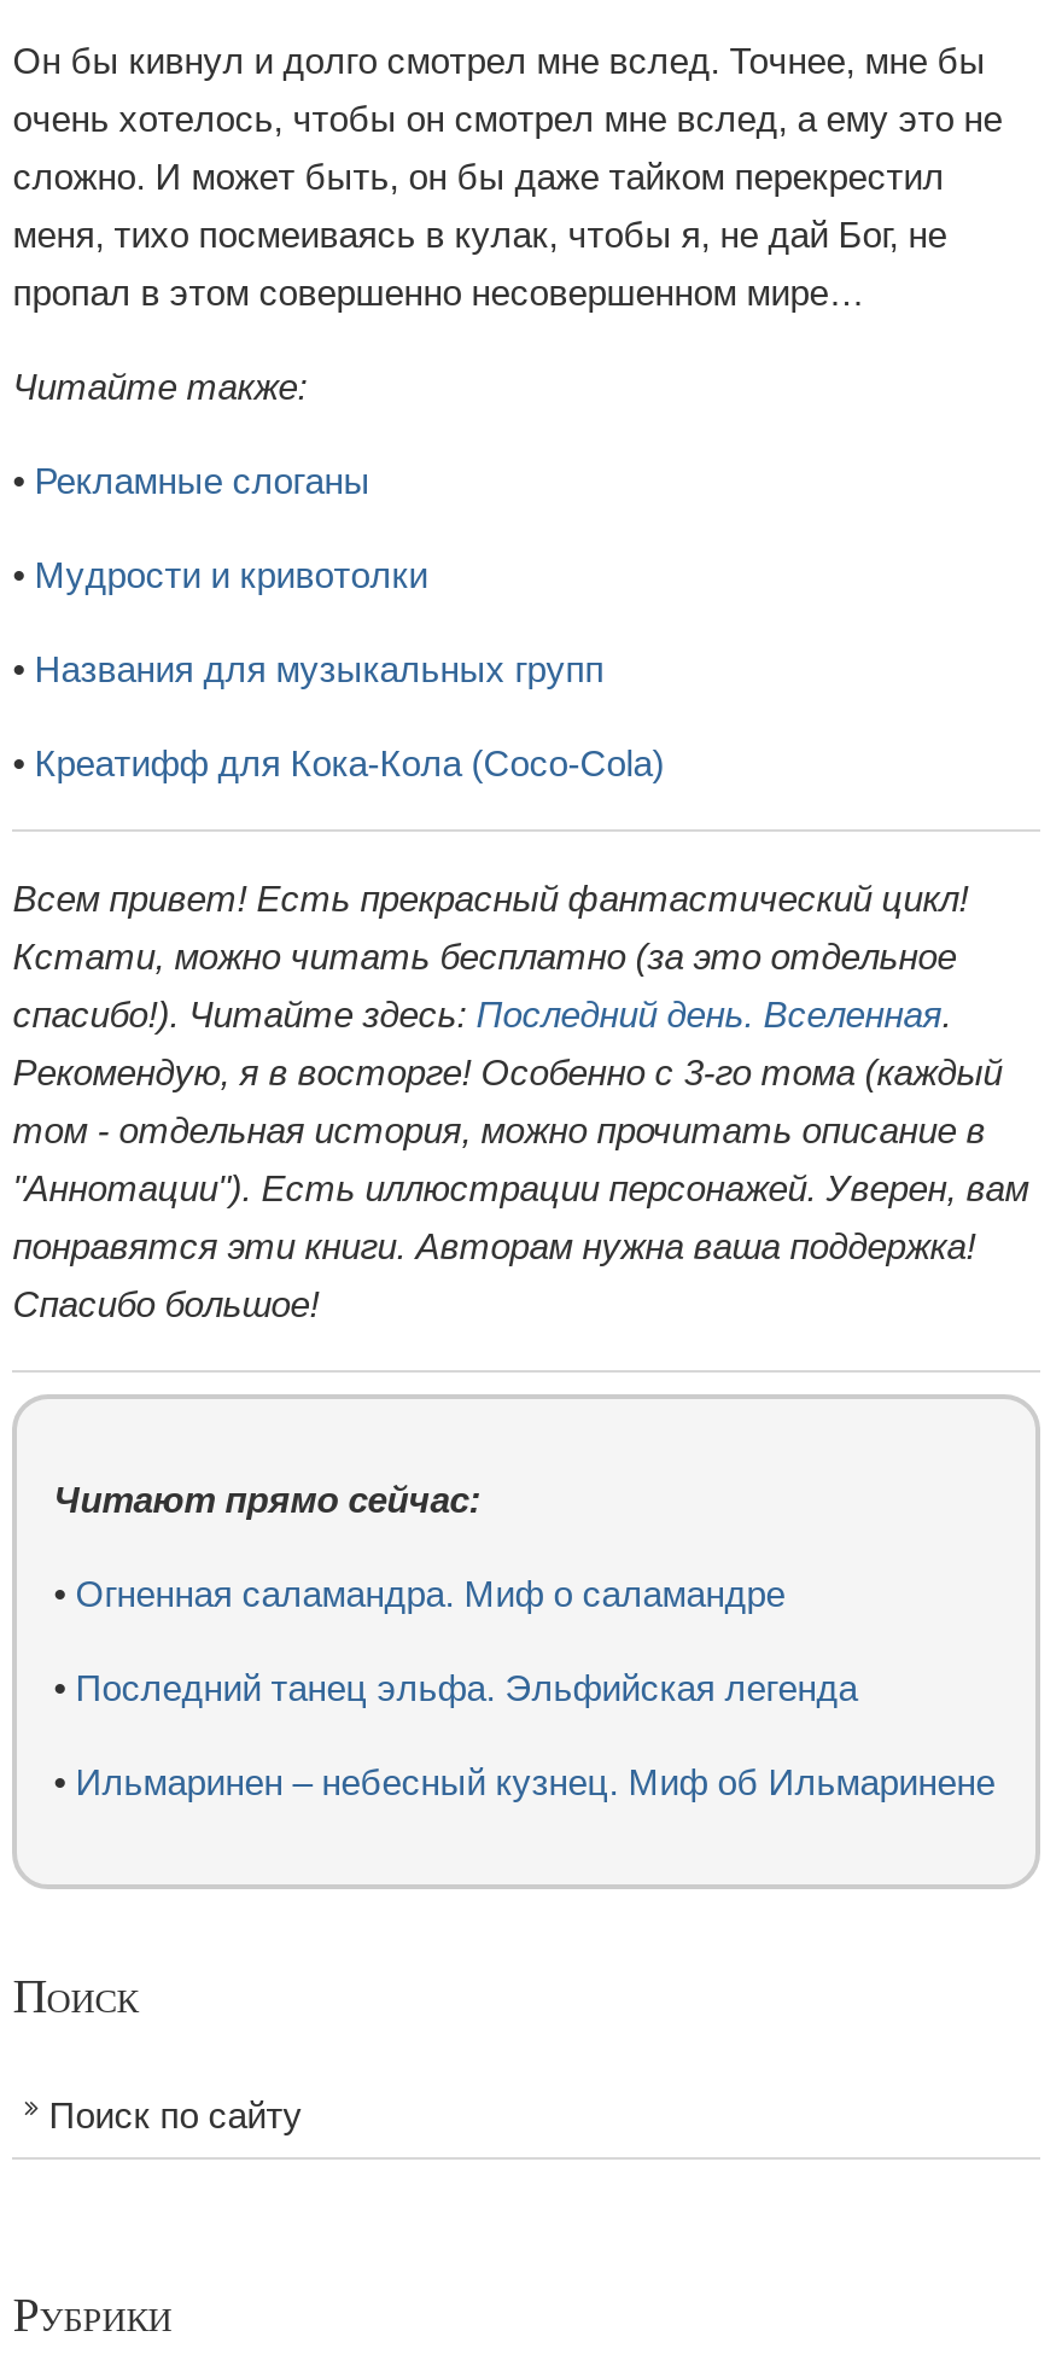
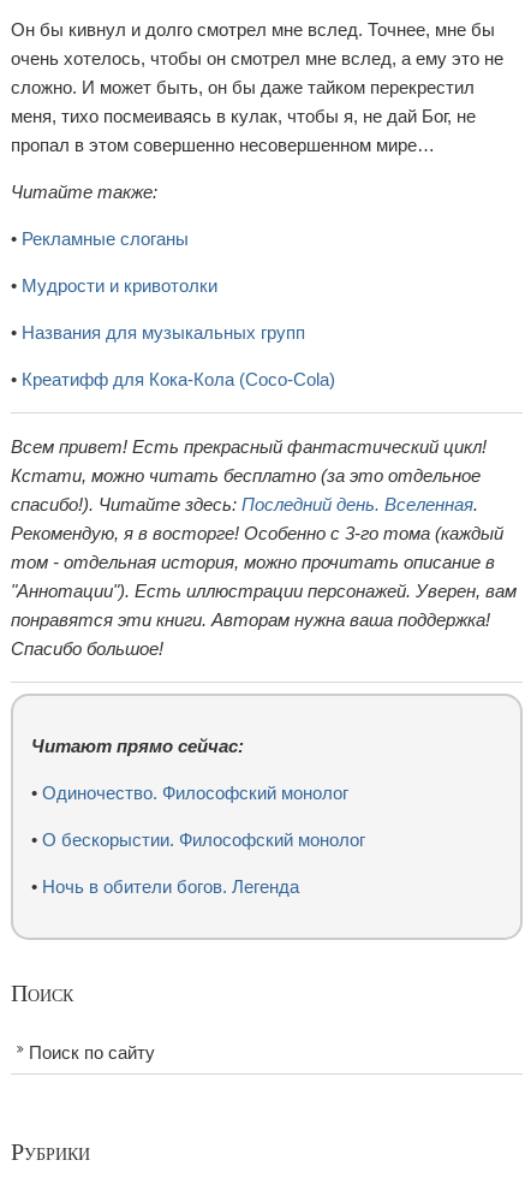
[54,1572,785,1613] • Огненная саламандра. Миф о саламандре -> [31,782,349,802] • Одиночество. Философский монолог
[54,1666,857,1707] • Последний танец эльфа. Эльфийская легенда -> [31,829,365,849] • О бескорыстии. Философский монолог
[54,1760,995,1801] • Ильмаринен – небесный кузнец. Миф об Ильмаринене -> [31,876,299,896] • Ночь в обители богов. Легенда

